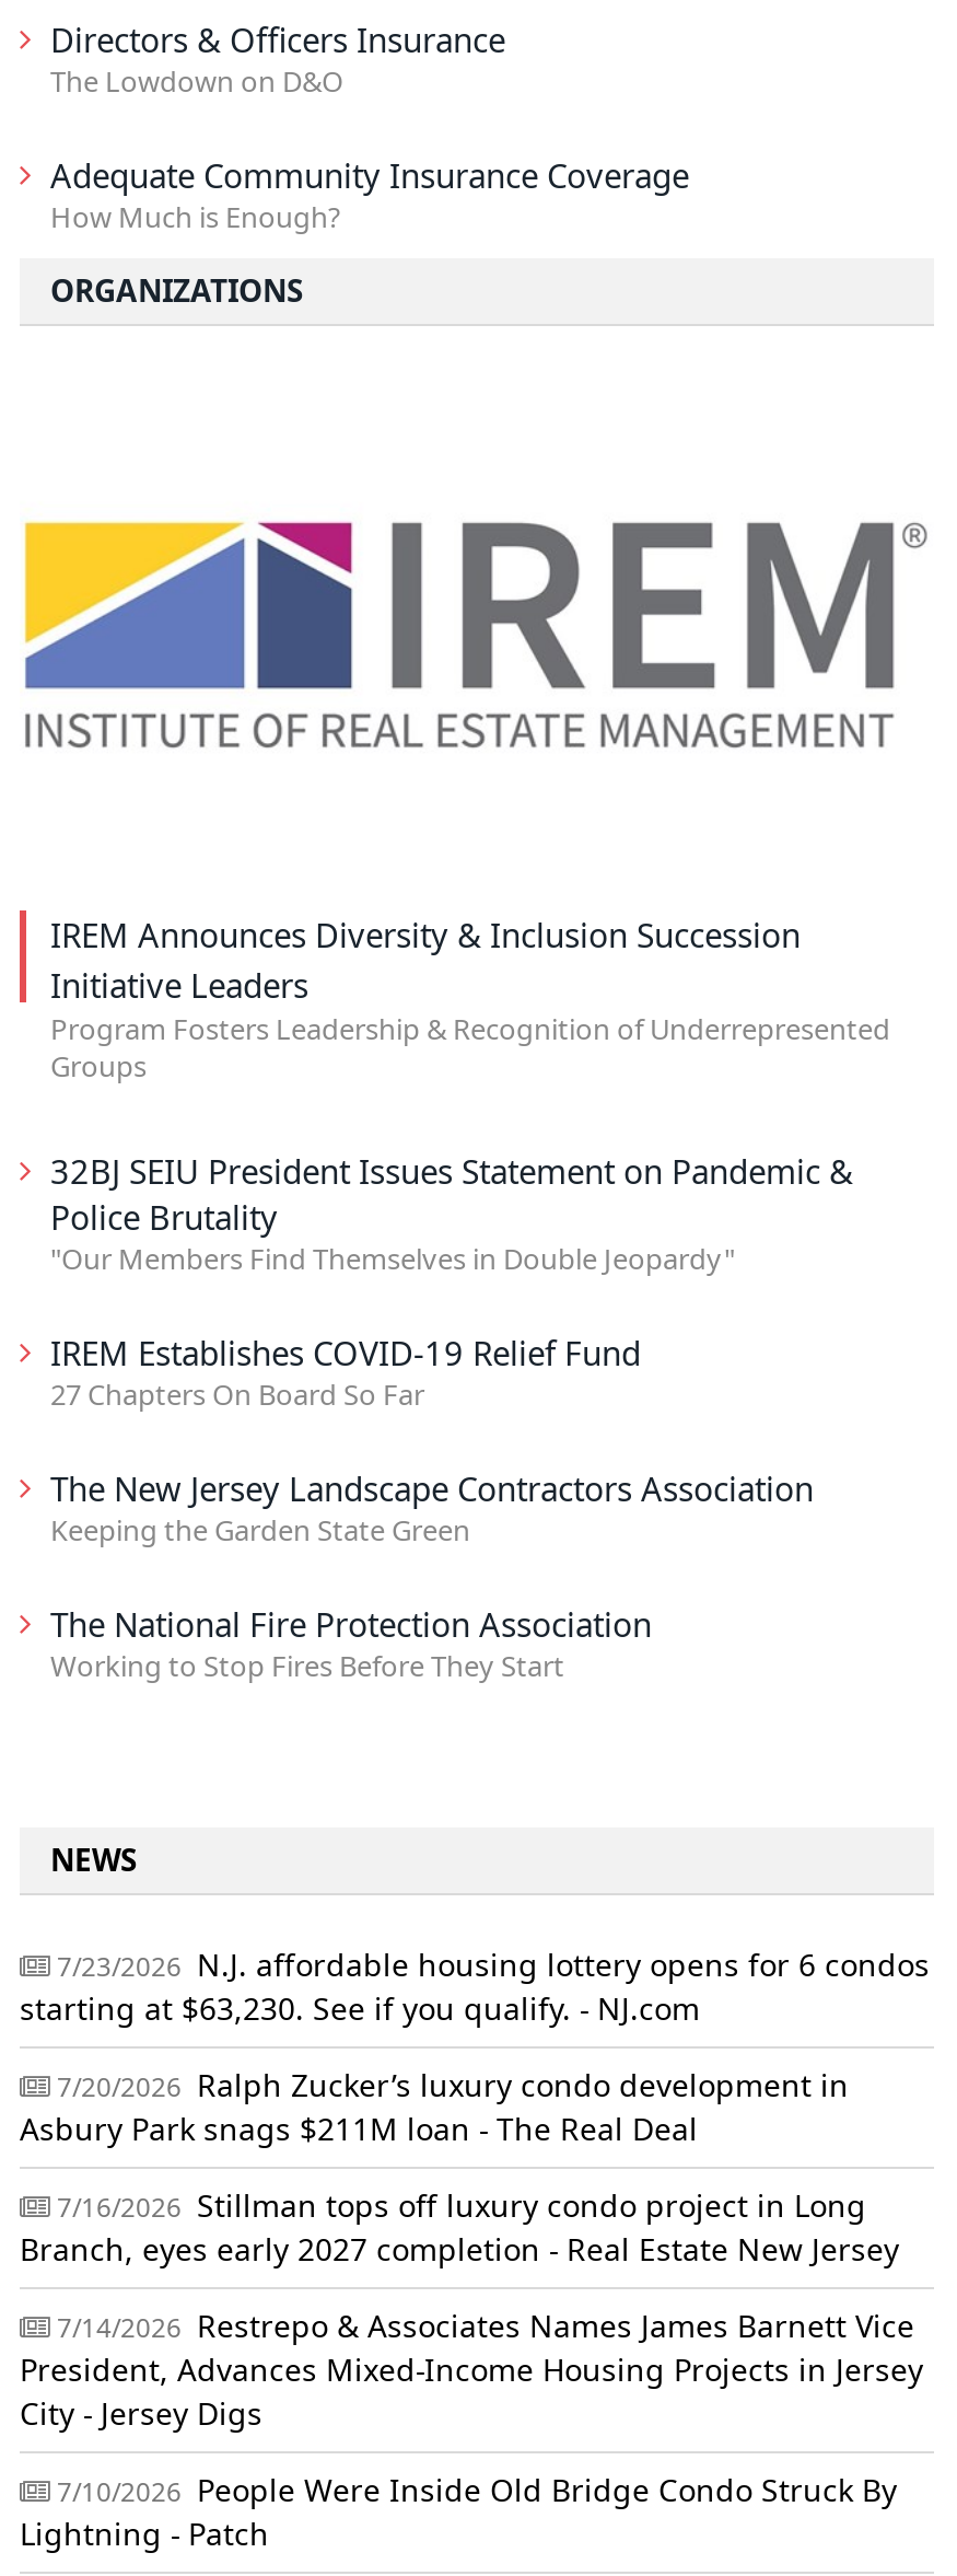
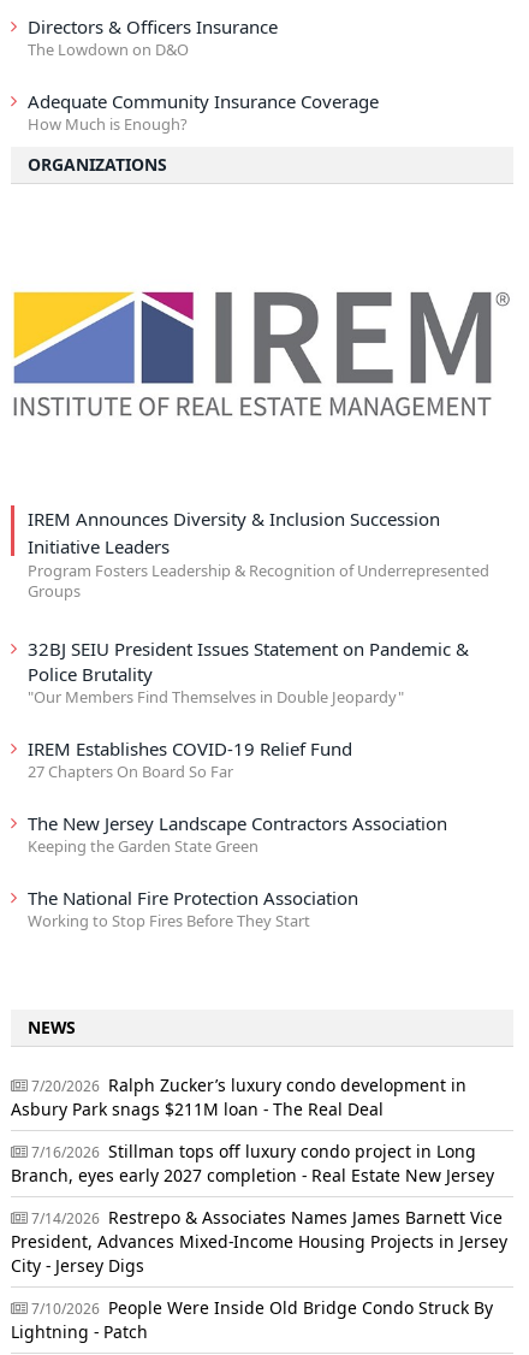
[20,1944,930,2029] 7/23/2026 N.J. affordable housing lottery opens for 6 condos | starting at $63,230. See if you qualify. - NJ.com -> none

